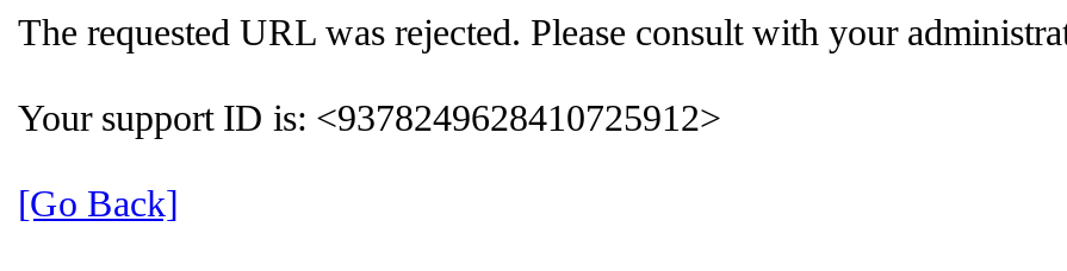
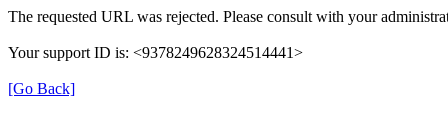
[18,97,721,138] Your support ID is: <9378249628410725912> -> [8,44,303,61] Your support ID is: <9378249628324514441>

